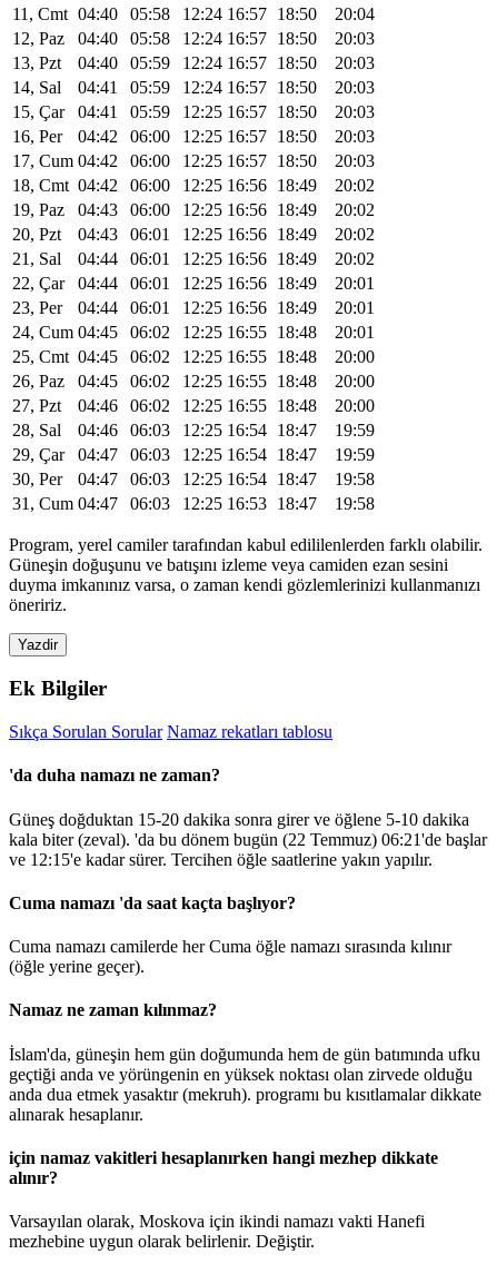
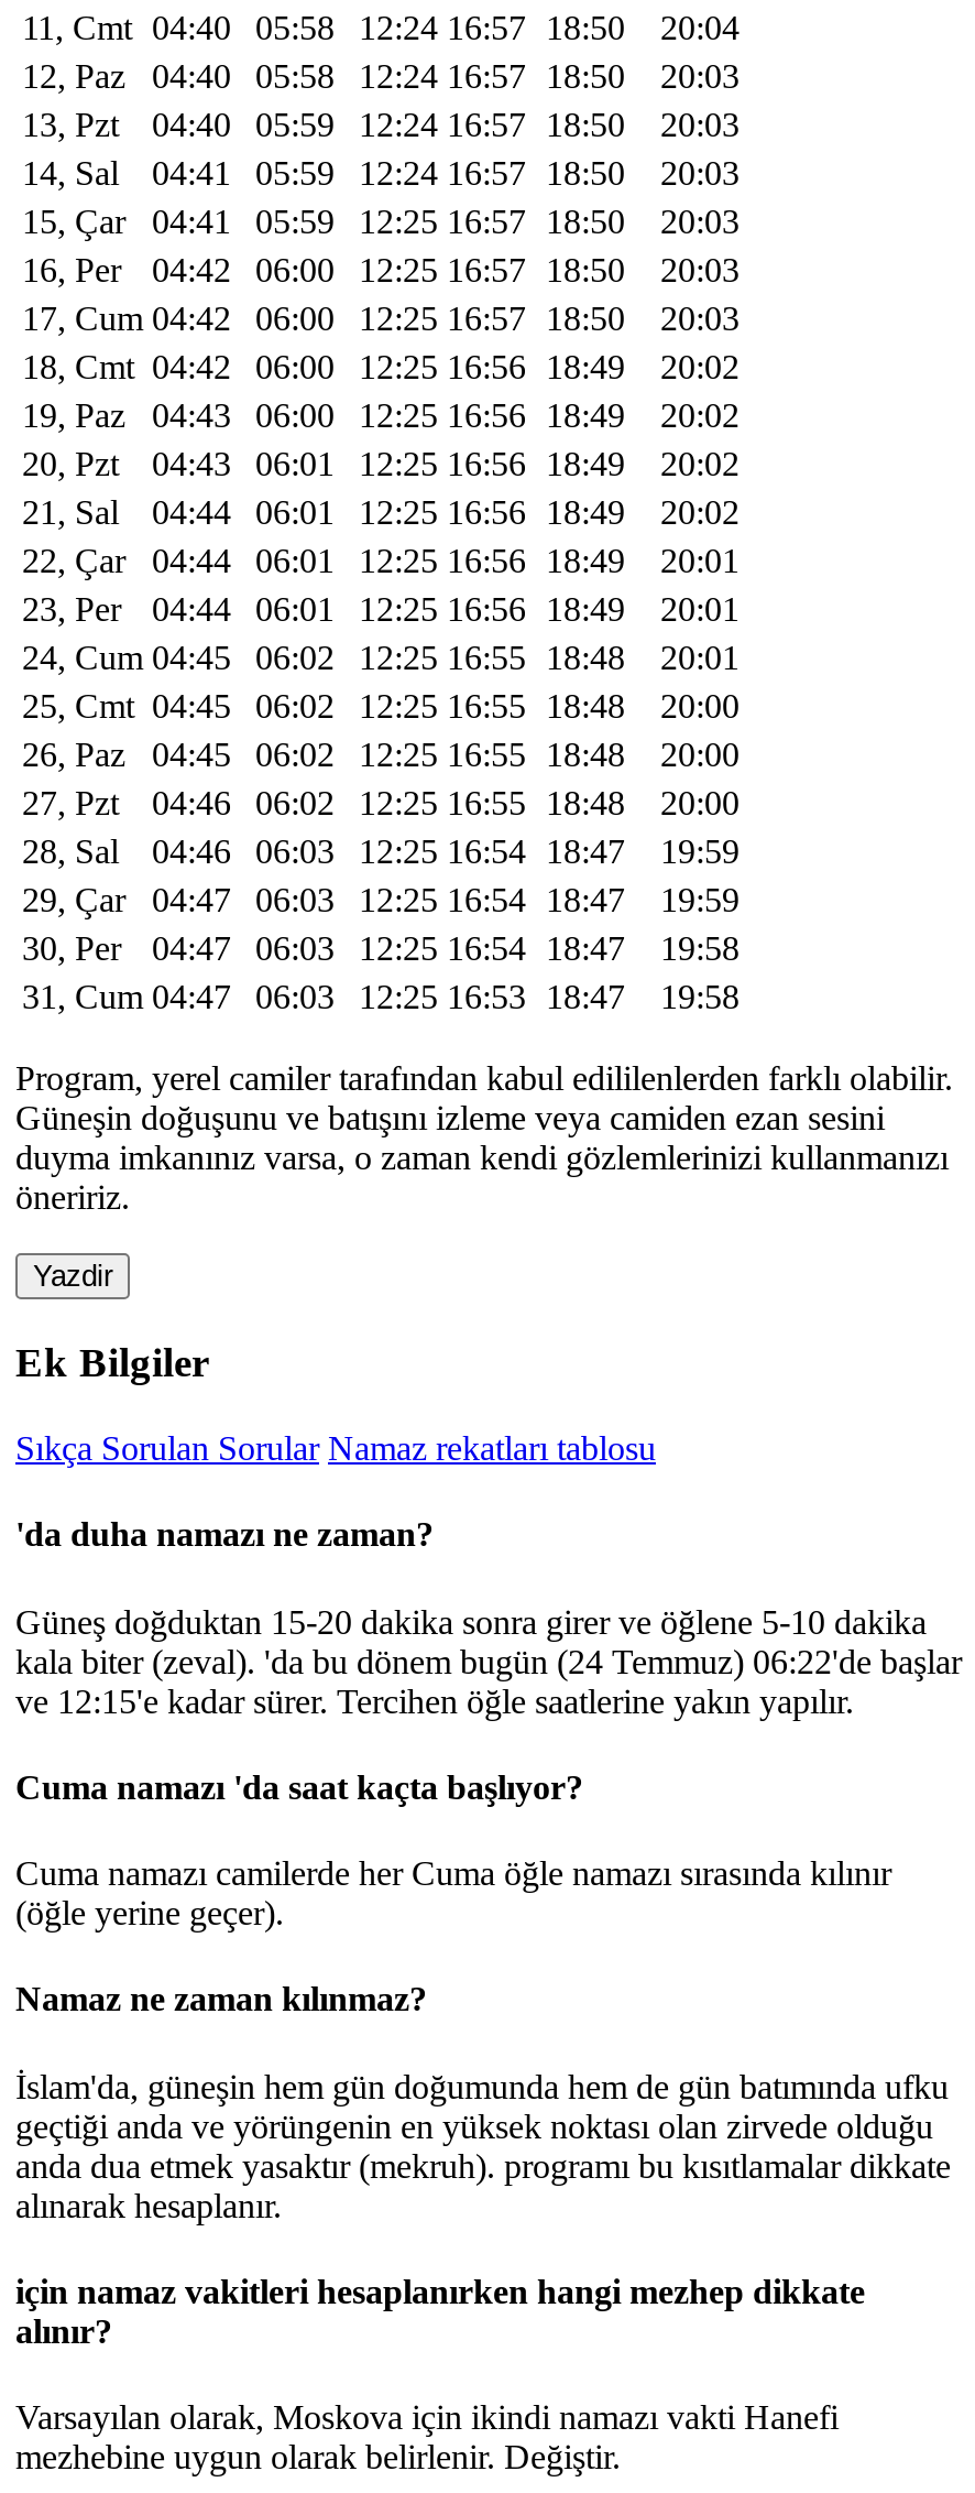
[9,830,487,849] kala biter (zeval). 'da bu dönem bugün (22 Temmuz) 06:21'de başlar -> [15,1642,962,1680] kala biter (zeval). 'da bu dönem bugün (24 Temmuz) 06:22'de başlar

